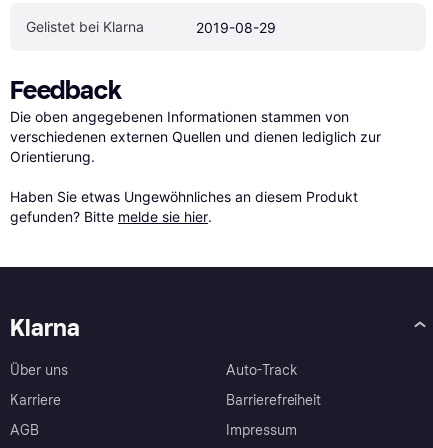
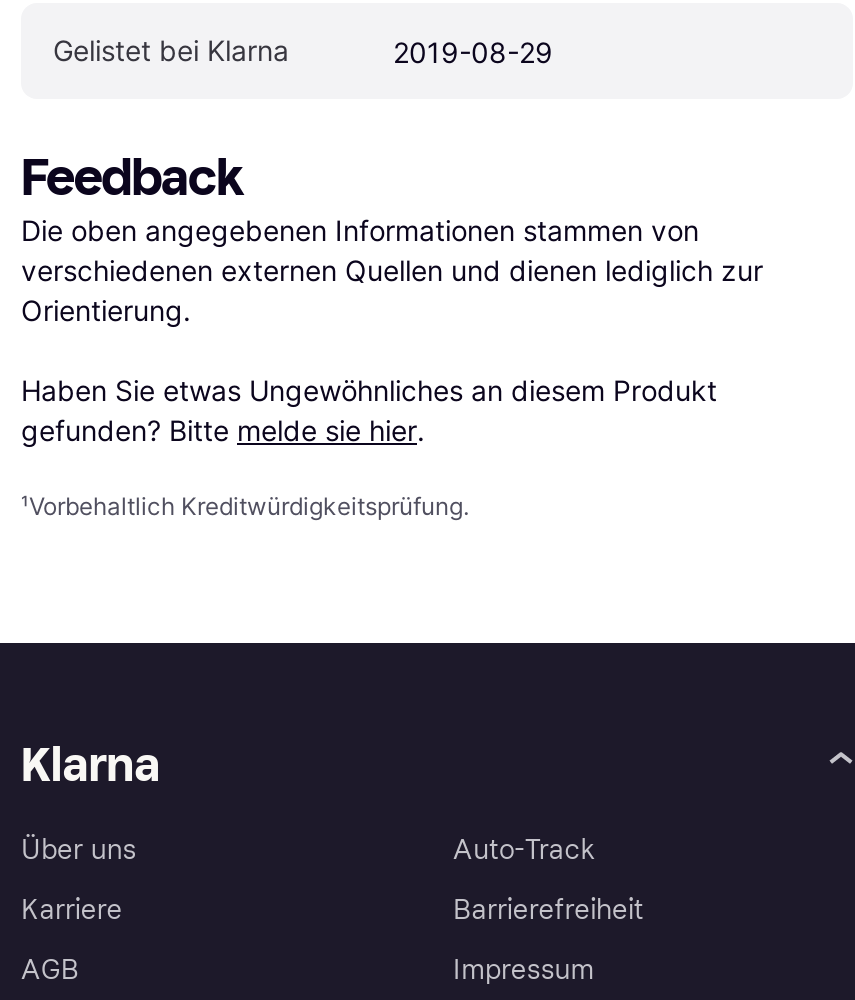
none -> [21,491,469,521] ¹Vorbehaltlich Kreditwürdigkeitsprüfung.

